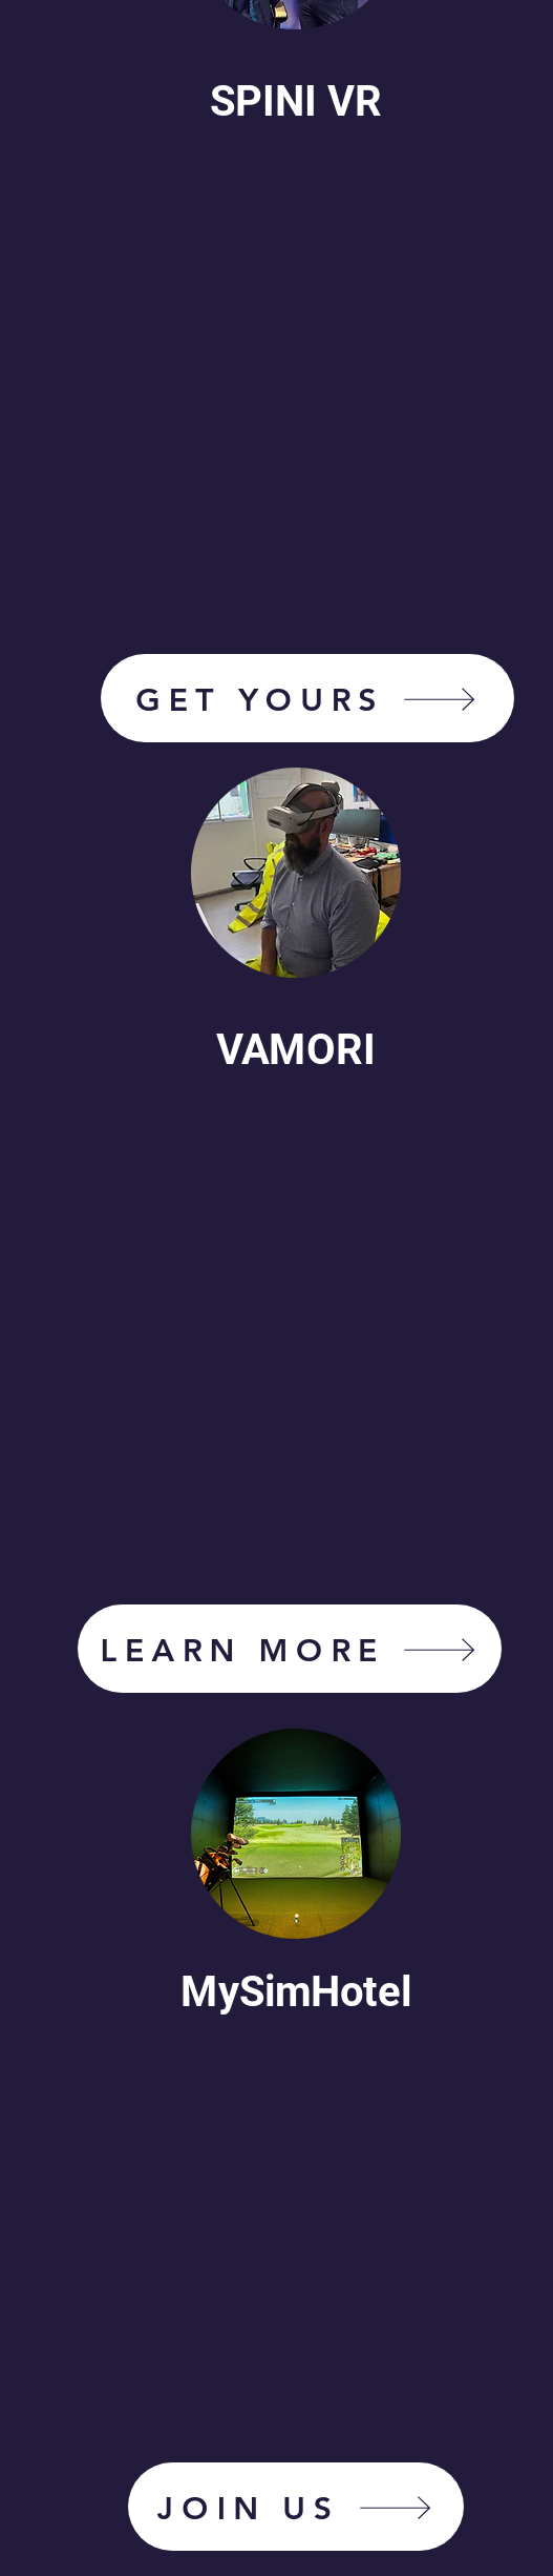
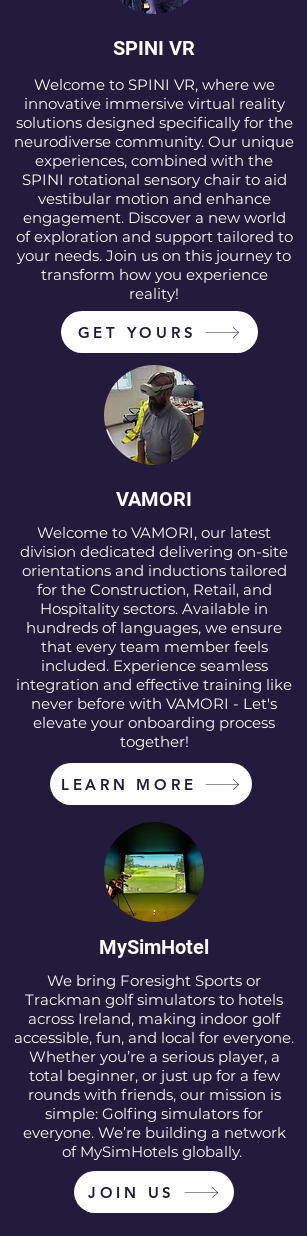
none -> [14,75,294,303] Welcome to SPINI VR, where we | innovative immersive virtual reality | solutions designed specifically for the | neurodiverse community. Our unique | experiences, combined with the | SPINI rotational sensory chair to aid | vestibular motion and enhance | engagement. Discover a new world | of exploration and support tailored to | your needs. Join us on this journey to | transform how you experience | reality!
none -> [16,523,292,751] Welcome to VAMORI, our latest | division dedicated delivering on-site | orientations and inductions tailored | for the Construction, Retail, and | Hospitality sectors. Available in | hundreds of languages, we ensure | that every team member feels | included. Experience seamless | integration and effective training like | never before with VAMORI - Let's | elevate your onboarding process | together!
none -> [14,971,294,1161] We bring Foresight Sports or | Trackman golf simulators to hotels | across Ireland, making indoor golf | accessible, fun, and local for everyone. | Whether you’re a serious player, a | total beginner, or just up for a few | rounds with friends, our mission is | simple: Golfing simulators for | everyone. We’re building a network | of MySimHotels globally.

